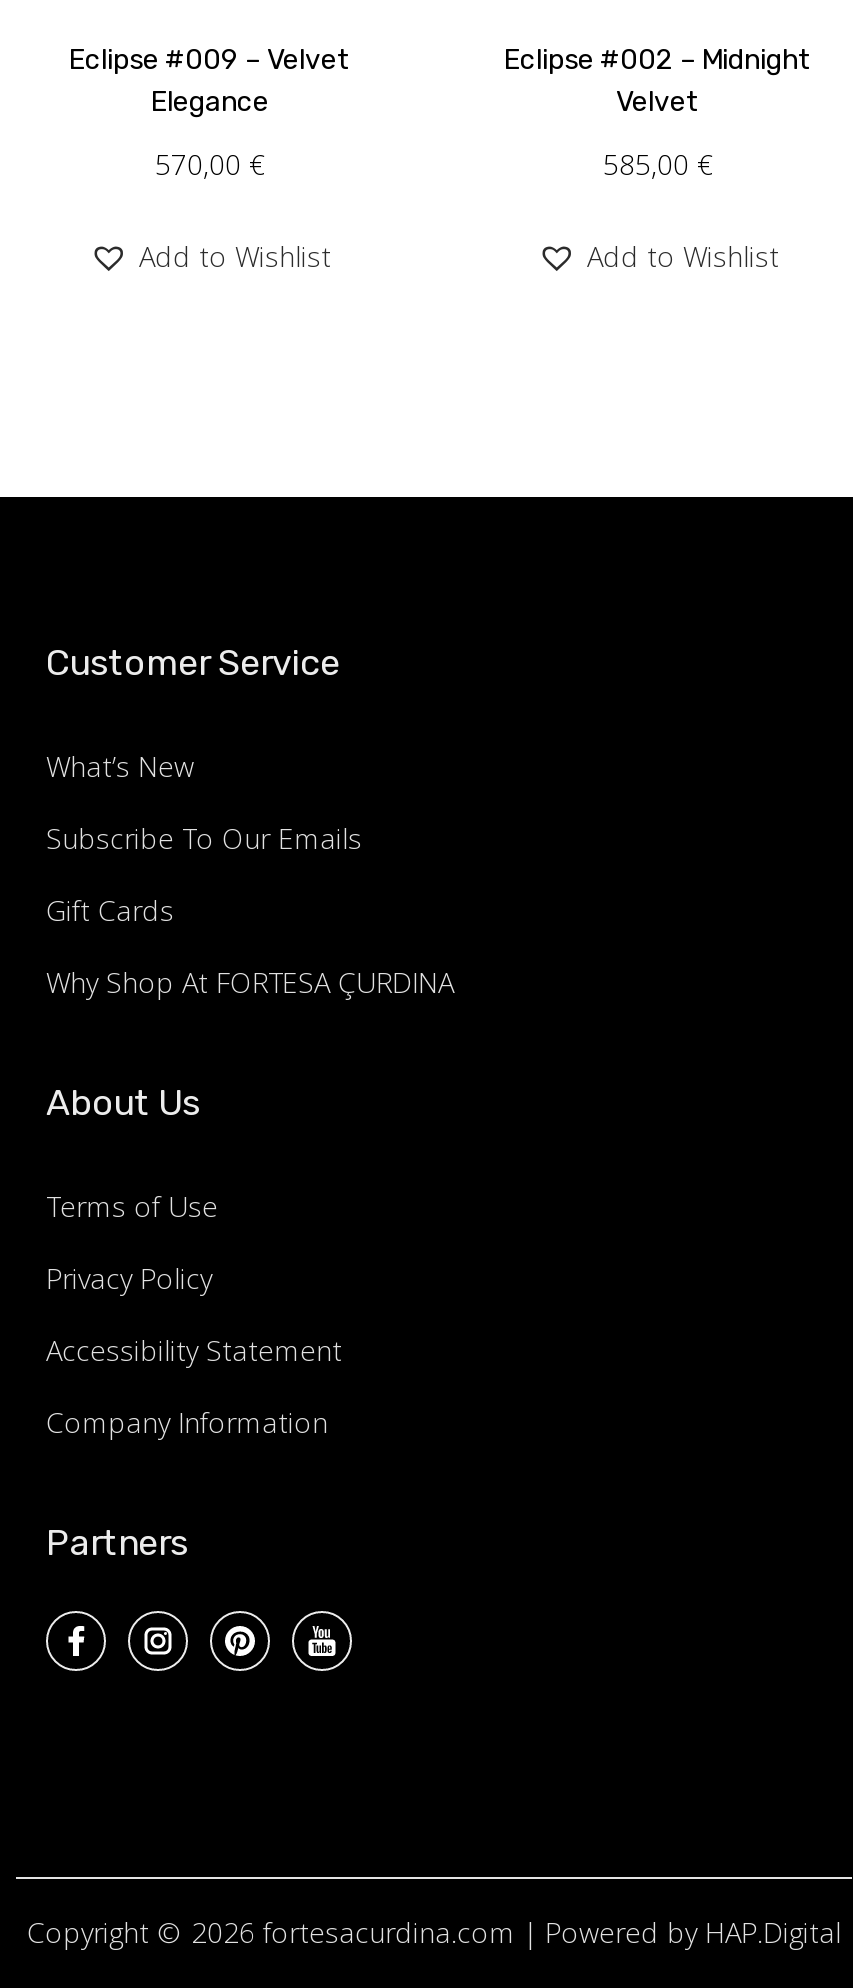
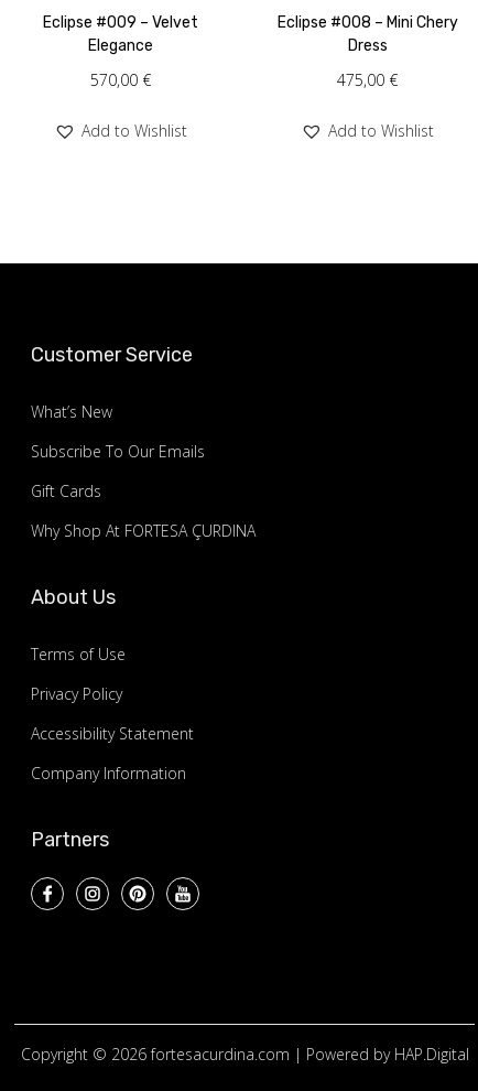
[504,43,812,119] Eclipse #002 – Midnight | Velvet -> [278,13,458,55] Eclipse #008 – Mini Chery | Dress
[603,145,713,183] 585,00 € -> [338,69,398,90] 475,00 €

